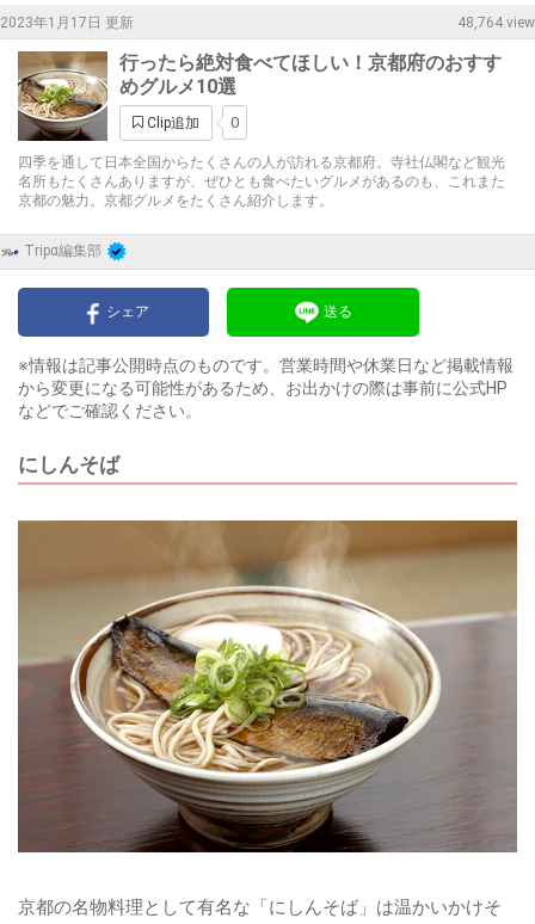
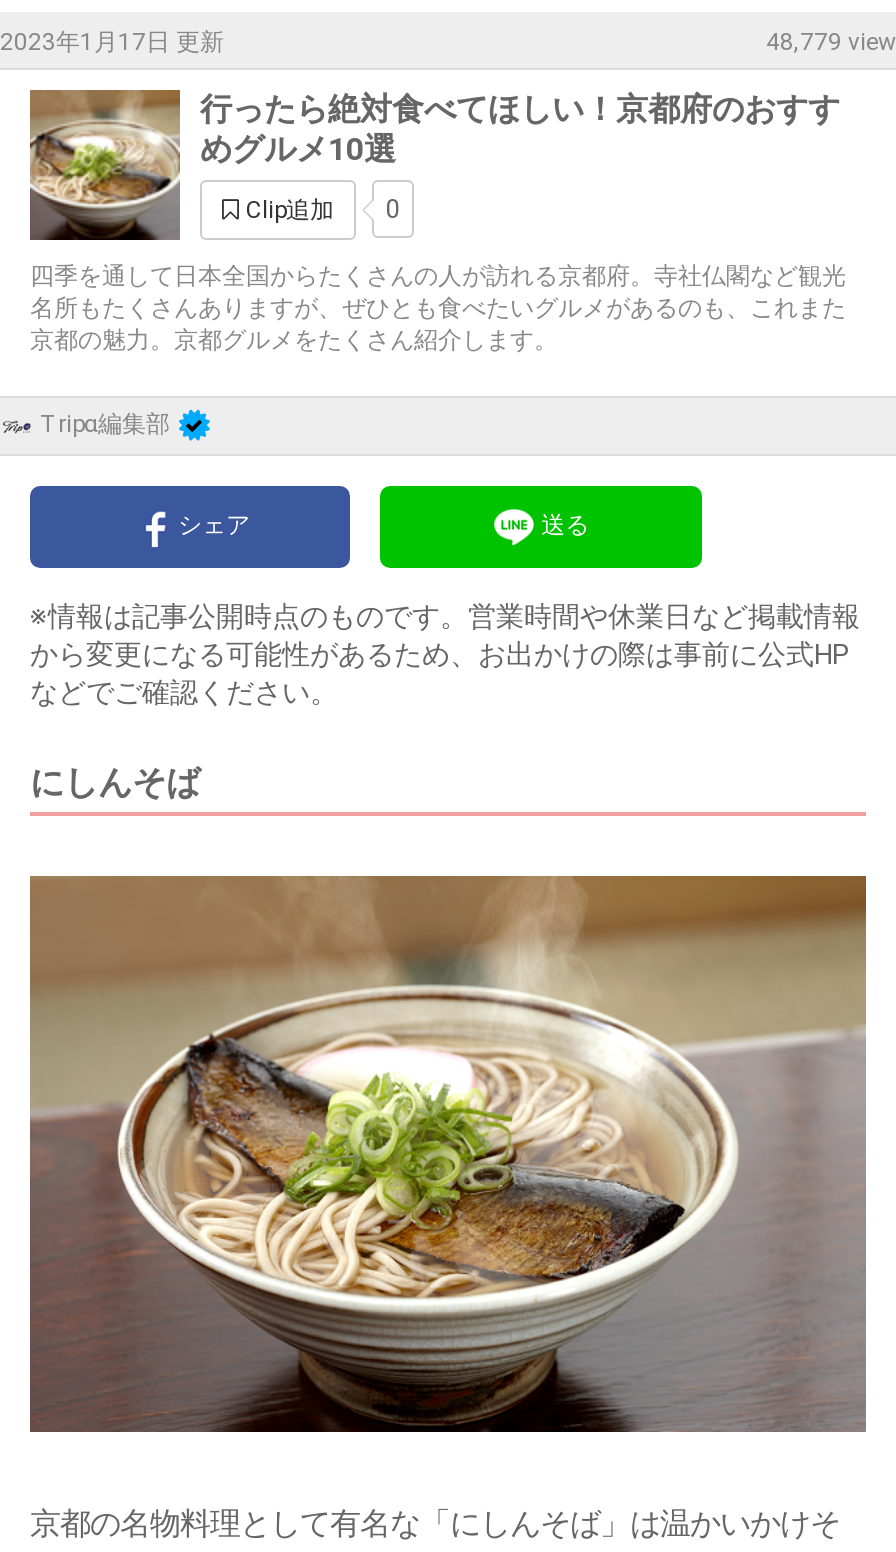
[457,14,535,31] 48,764 view -> [766,28,896,56] 48,779 view

